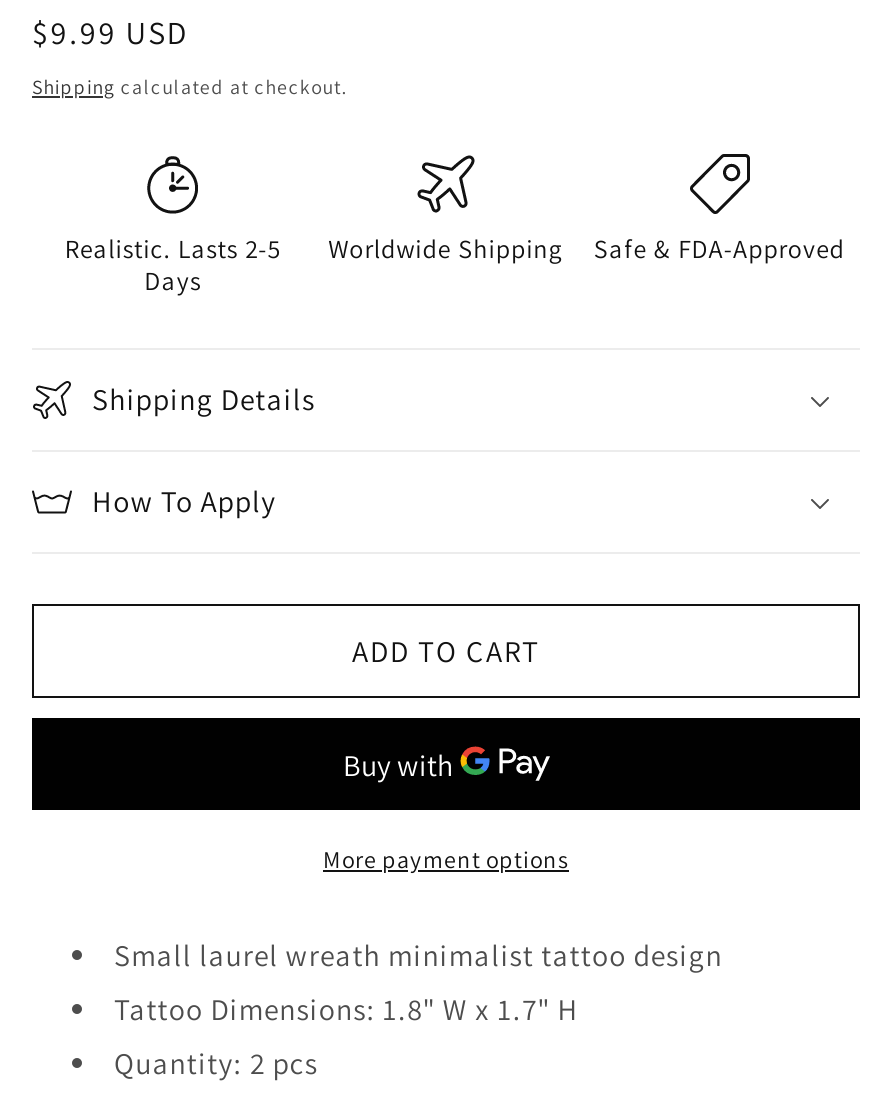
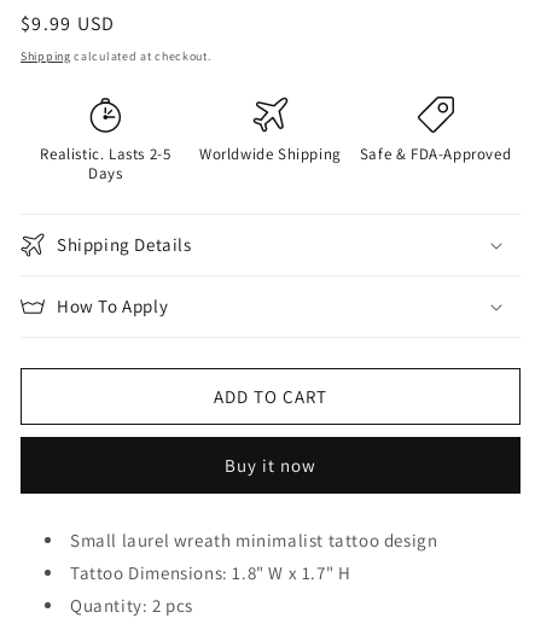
[323,844,569,874] More payment options -> [225,454,316,477] Buy it now

